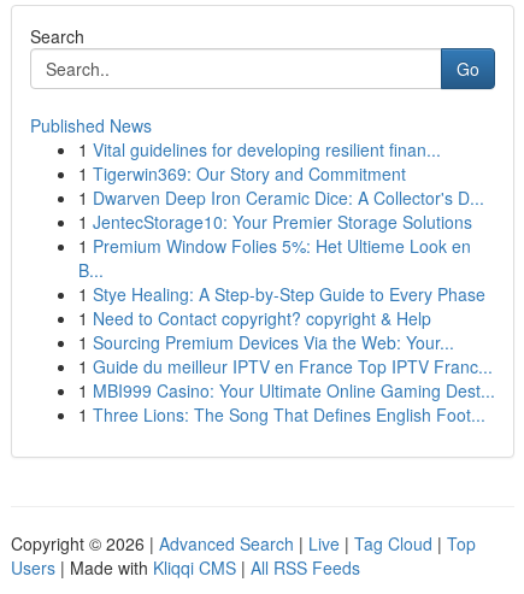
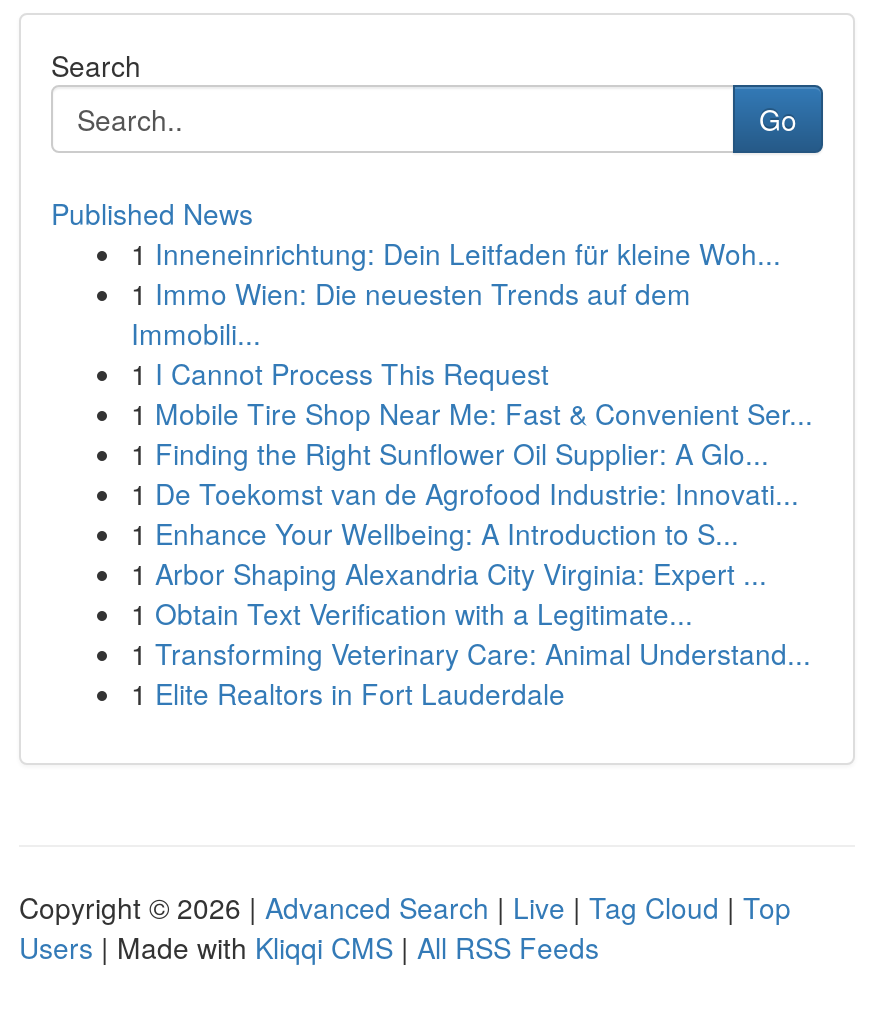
[78,137,495,427] 1 Vital guidelines for developing resilient finan... | 1 Tigerwin369: Our Story and Commitment | 1 Dwarven Deep Iron Ceramic Dice: A Collector's D... | 1 JentecStorage10: Your Premier Storage Solutions | 1 Premium Window Folies 5%: Het Ultieme Look en | B... | 1 Stye Healing: A Step-by-Step Guide to Every Phase | 1 Need to Contact copyright? copyright & Help | 1 Sourcing Premium Devices Via the Web: Your... | 1 Guide du meilleur IPTV en France Top IPTV Franc... | 1 MBI999 Casino: Your Ultimate Online Gaming Dest... | 1 Three Lions: The Song That Defines English Foot... -> [131,233,813,713] 1 Inneneinrichtung: Dein Leitfaden für kleine Woh... | 1 Immo Wien: Die neuesten Trends auf dem | Immobili... | 1 I Cannot Process This Request | 1 Mobile Tire Shop Near Me: Fast & Convenient Ser... | 1 Finding the Right Sunflower Oil Supplier: A Glo... | 1 De Toekomst van de Agrofood Industrie: Innovati... | 1 Enhance Your Wellbeing: A Introduction to S... | 1 Arbor Shaping Alexandria City Virginia: Expert ... | 1 Obtain Text Verification with a Legitimate... | 1 Transforming Veterinary Care: Animal Understand... | 1 Elite Realtors in Fort Lauderdale

